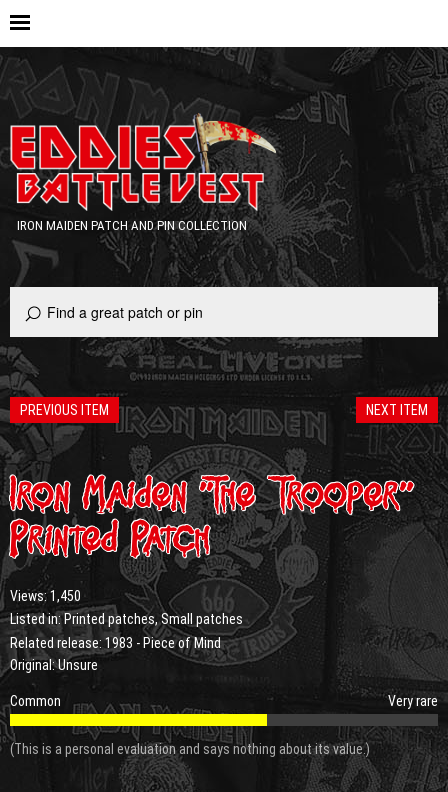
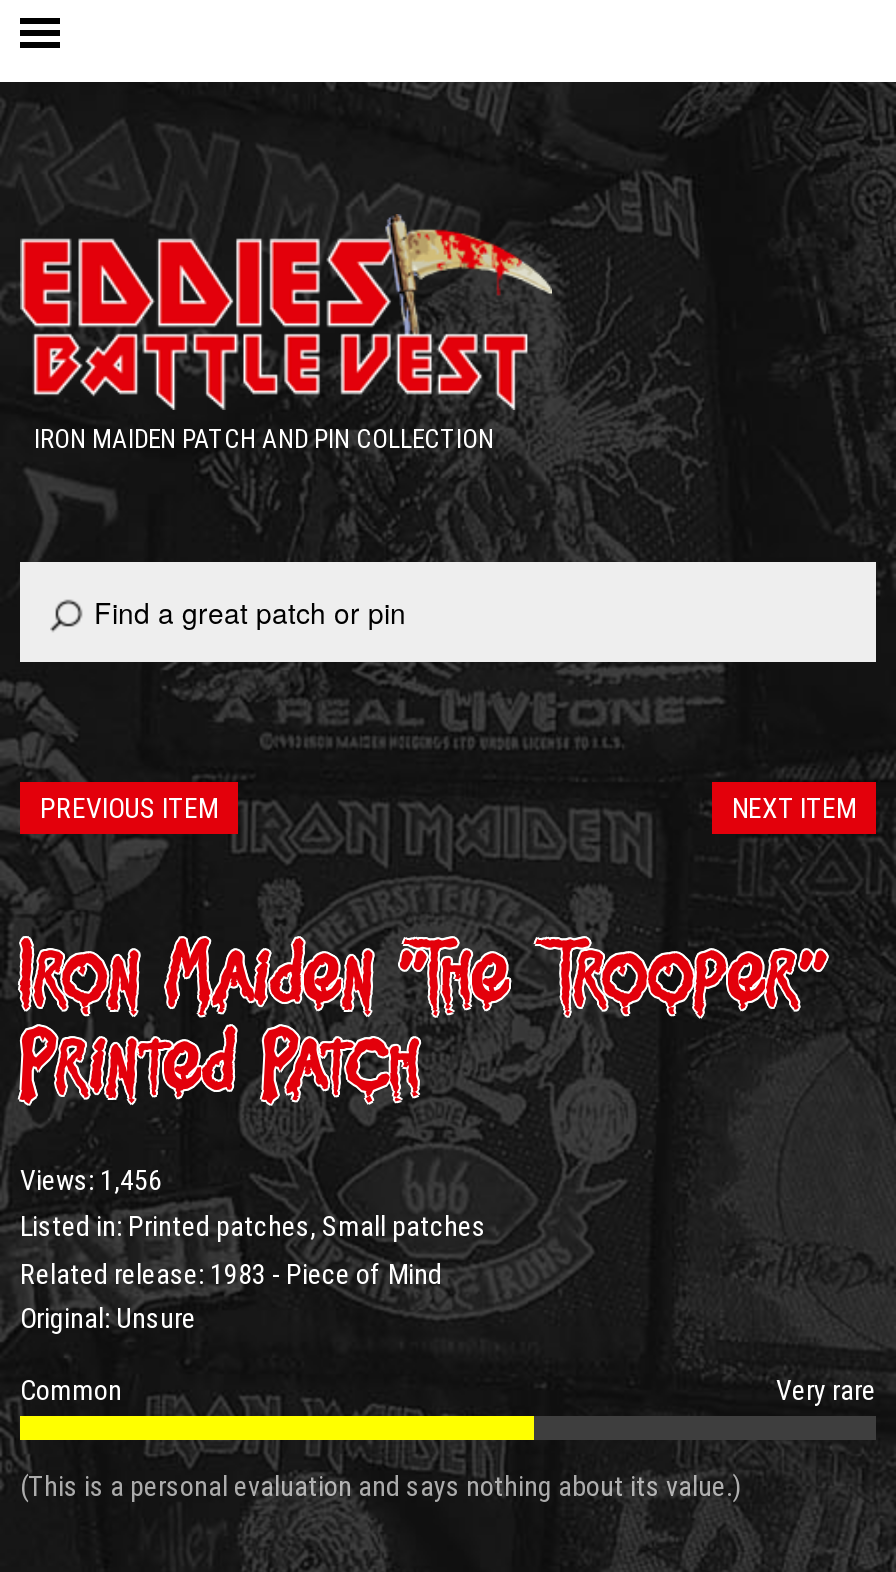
[10,588,81,604] Views: 1,450 -> [20,1165,162,1197] Views: 1,456

